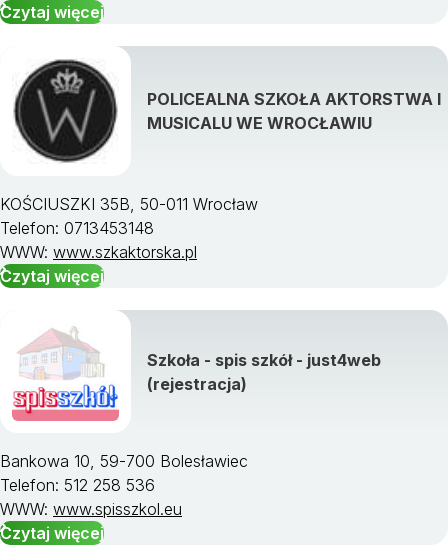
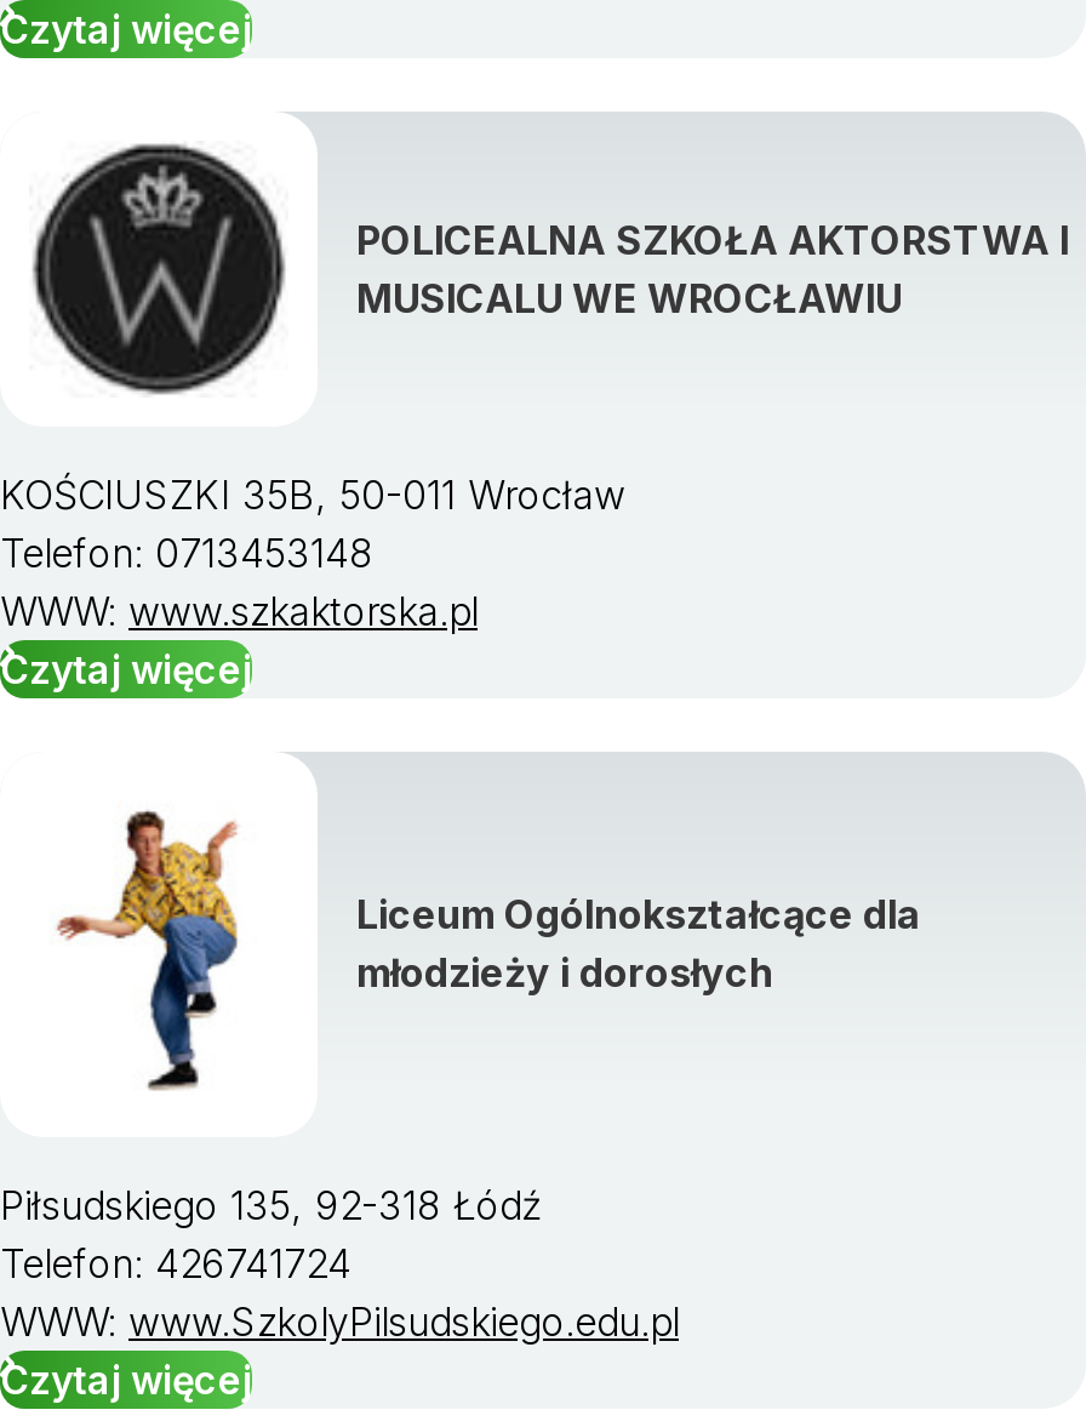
[11,327,120,422] [image] -> [58,810,238,1077] [image]
[147,350,381,394] Szkoła - spis szkół - just4web | (rejestracja) -> [356,892,921,998] Liceum Ogólnokształcące dla | młodzieży i dorosłych
[0,451,248,519] Bankowa 10, 59-700 Bolesławiec | Telefon: 512 258 536 | WWW: www.spisszkol.eu -> [0,1182,679,1347] Piłsudskiego 135, 92-318 Łódź | Telefon: 426741724 | WWW: www.SzkolyPilsudskiego.edu.pl

